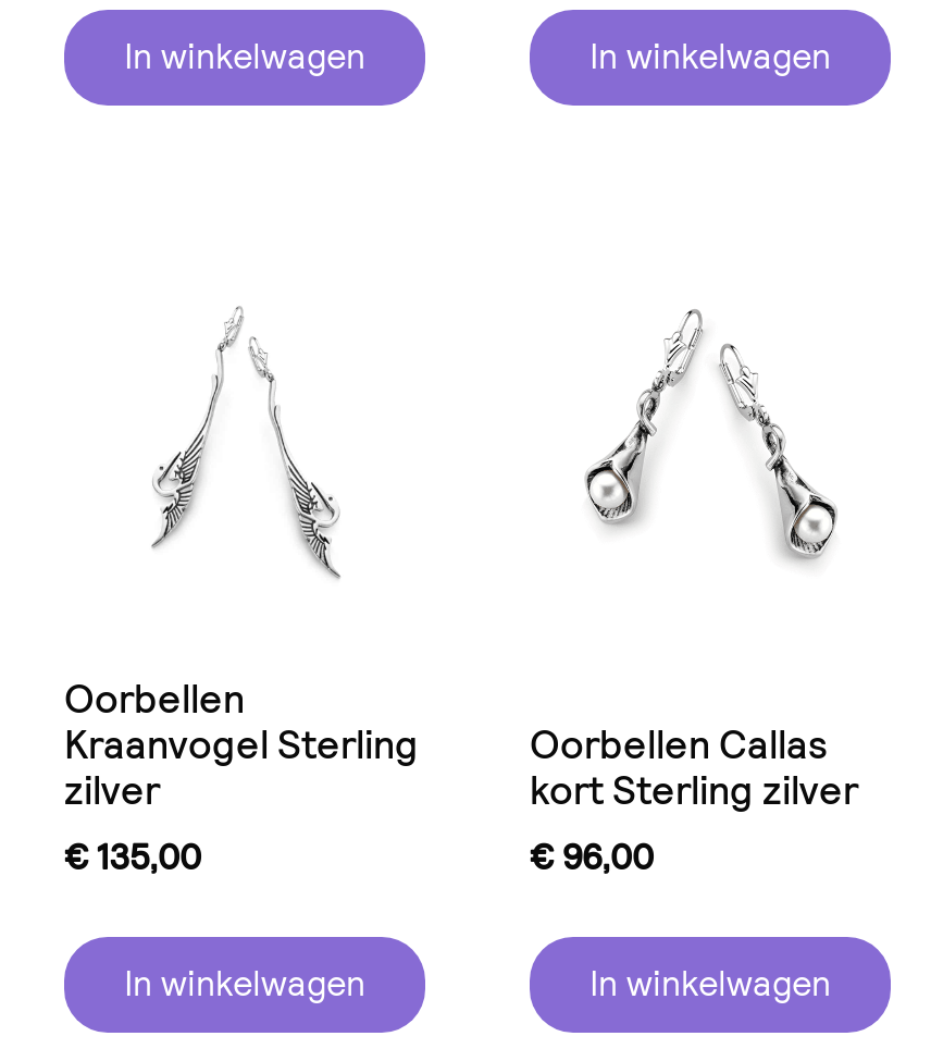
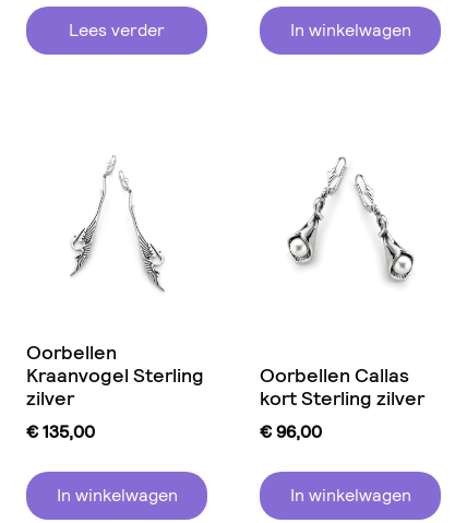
[124,33,365,79] In winkelwagen -> [69,18,165,41] Lees verder

